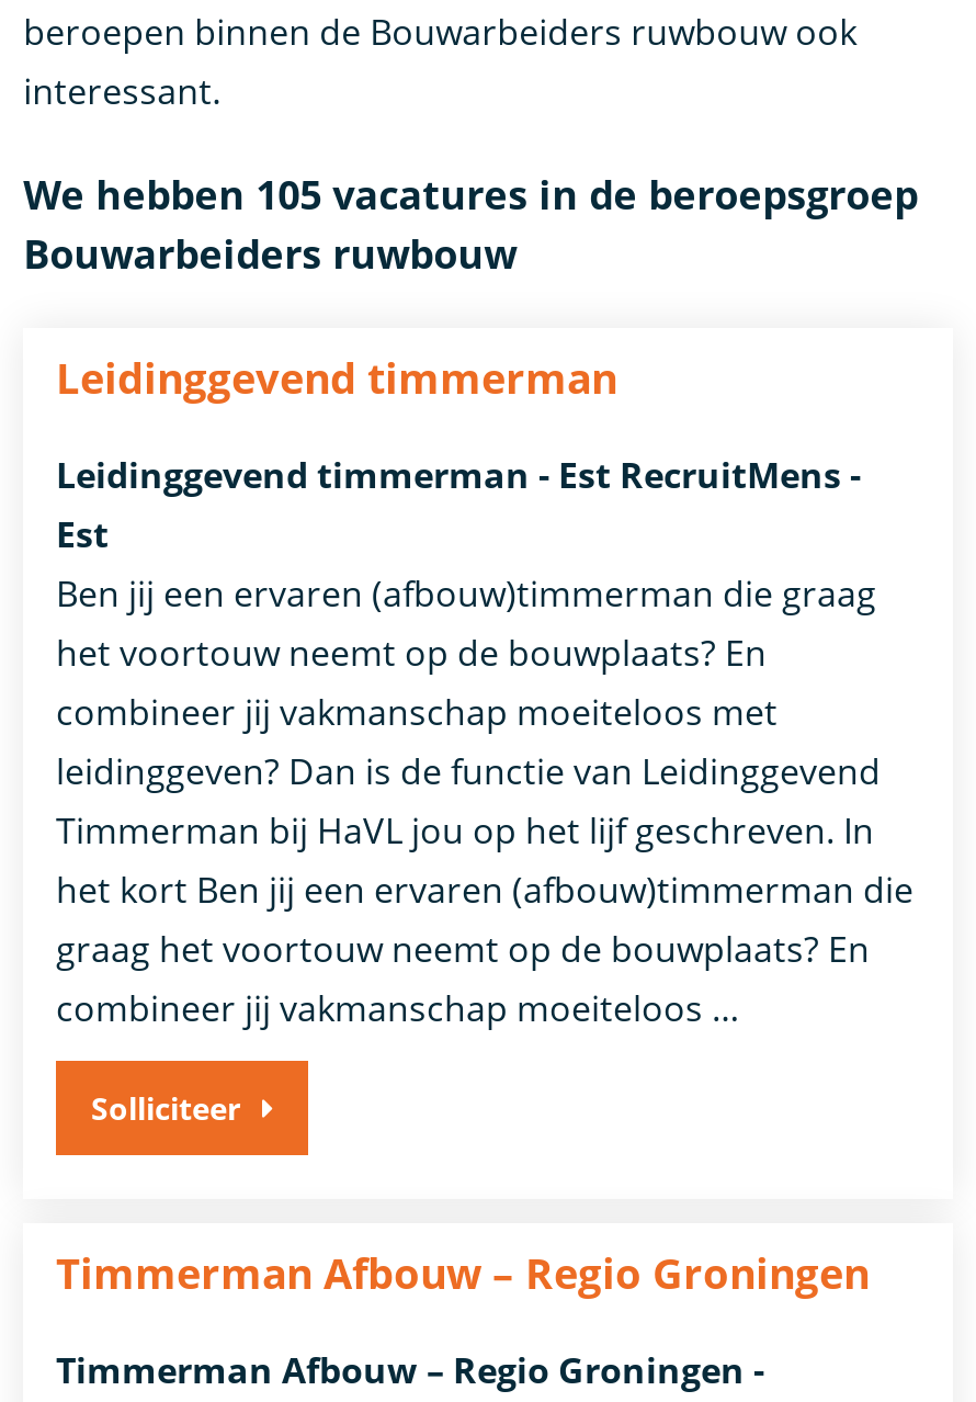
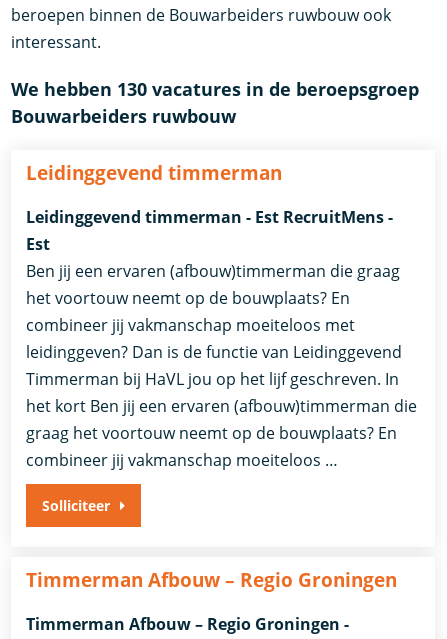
[23,169,918,221] We hebben 105 vacatures in de beroepsgroep -> [11,77,419,101] We hebben 130 vacatures in de beroepsgroep

